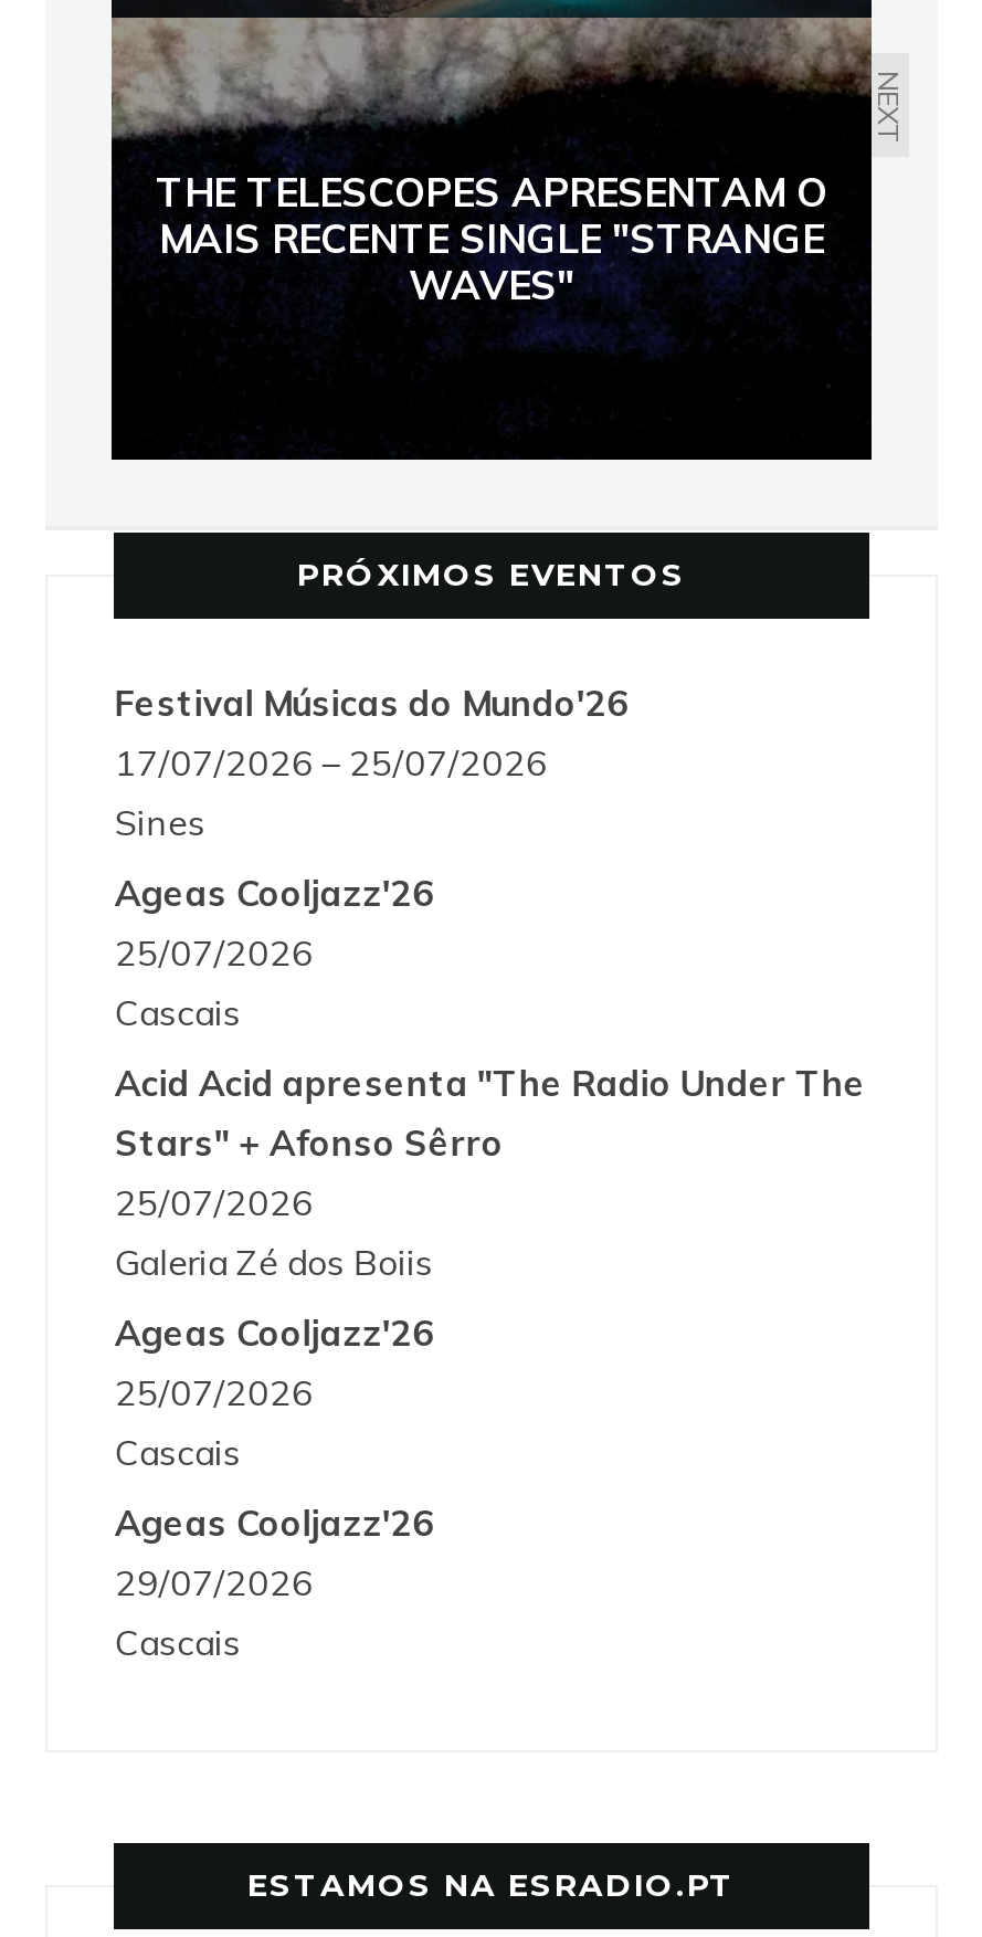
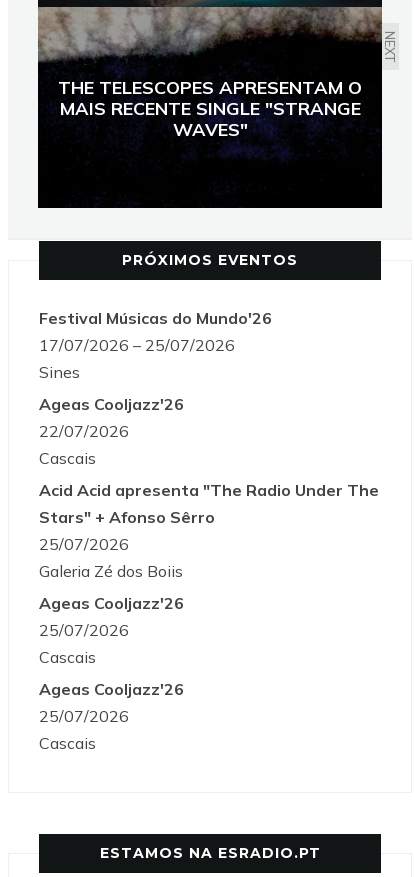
[115,930,313,975] 25/07/2026 -> [39,421,129,441] 22/07/2026
[115,1560,313,1604] 29/07/2026 -> [39,706,129,726] 25/07/2026

